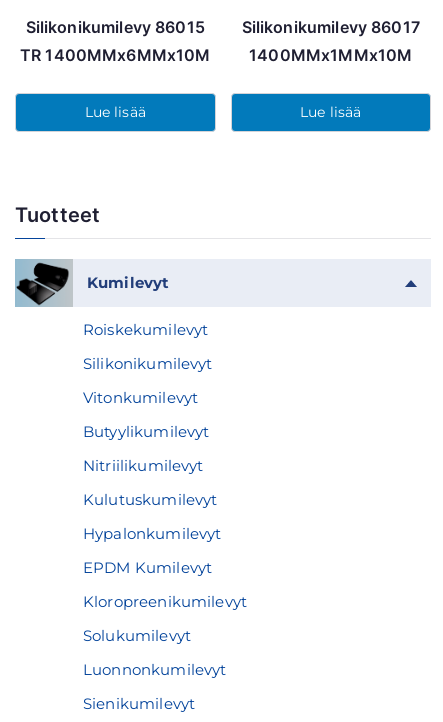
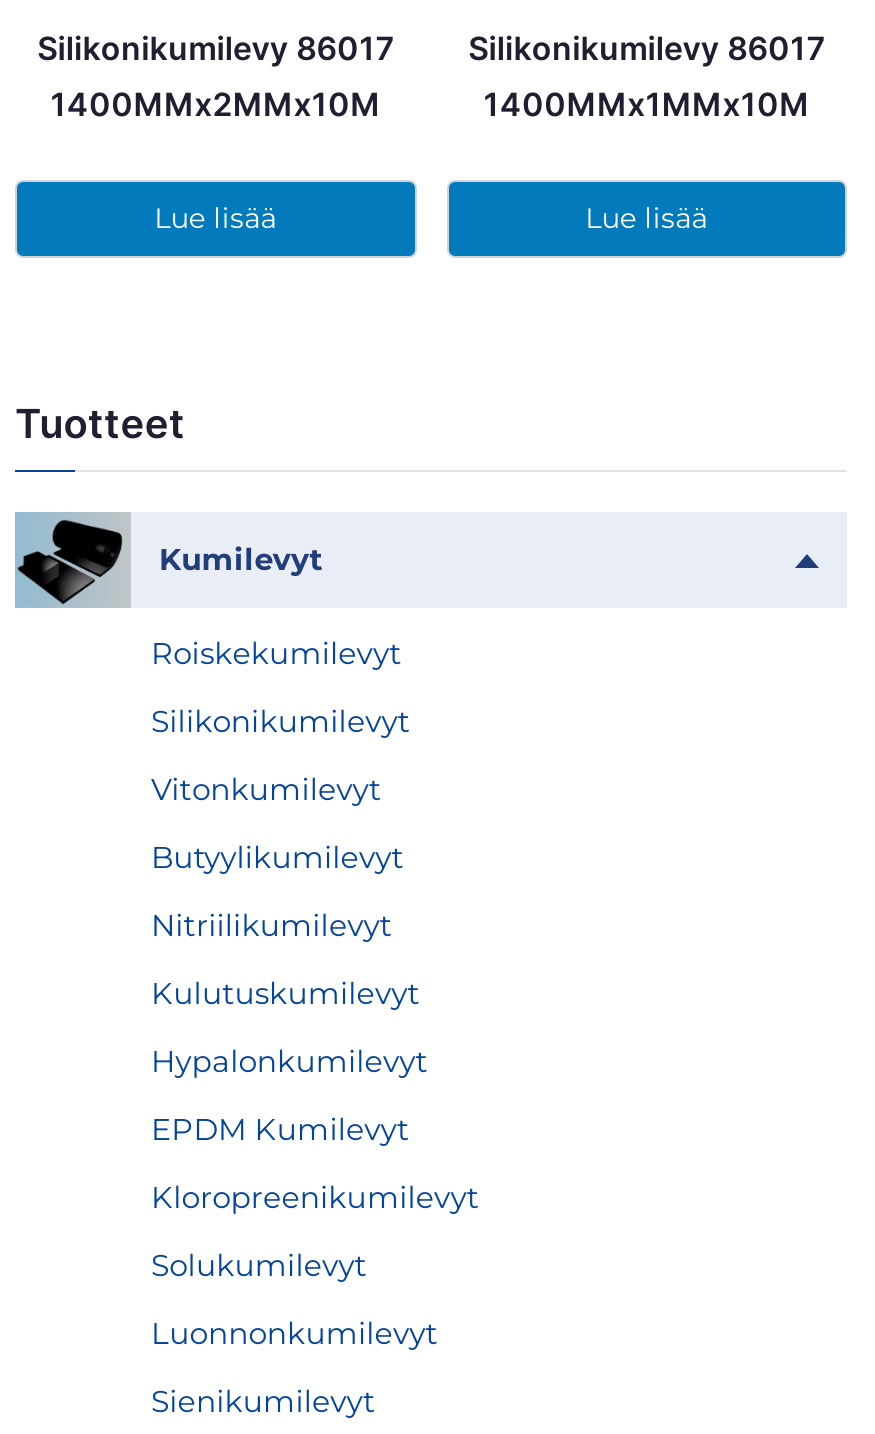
[20,17,210,65] Silikonikumilevy 86015 | TR 1400MMx6MMx10M -> [37,28,394,124] Silikonikumilevy 86017 | 1400MMx2MMx10M

